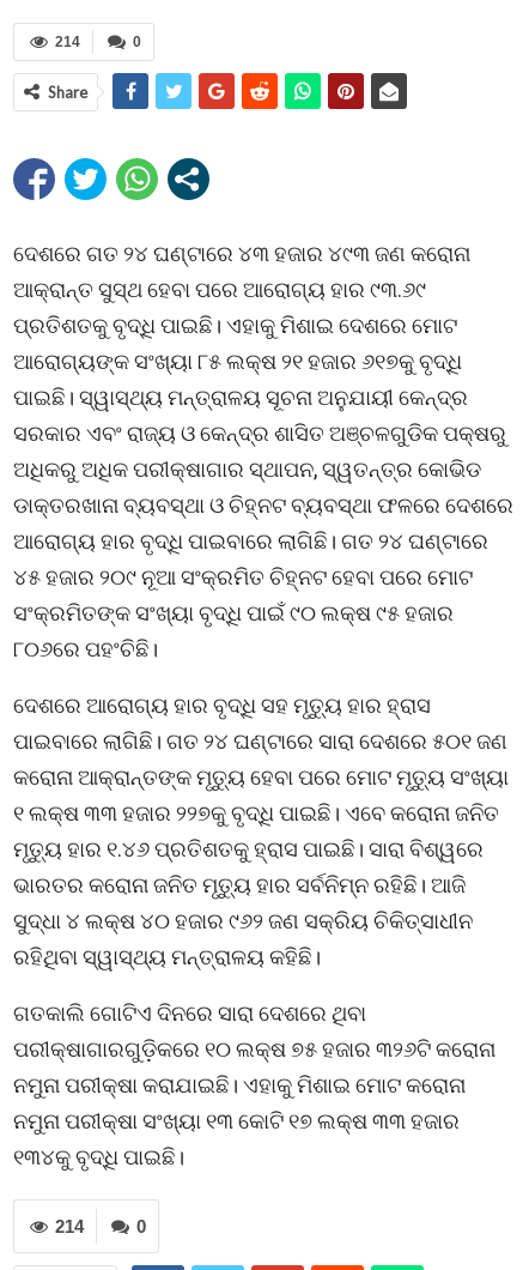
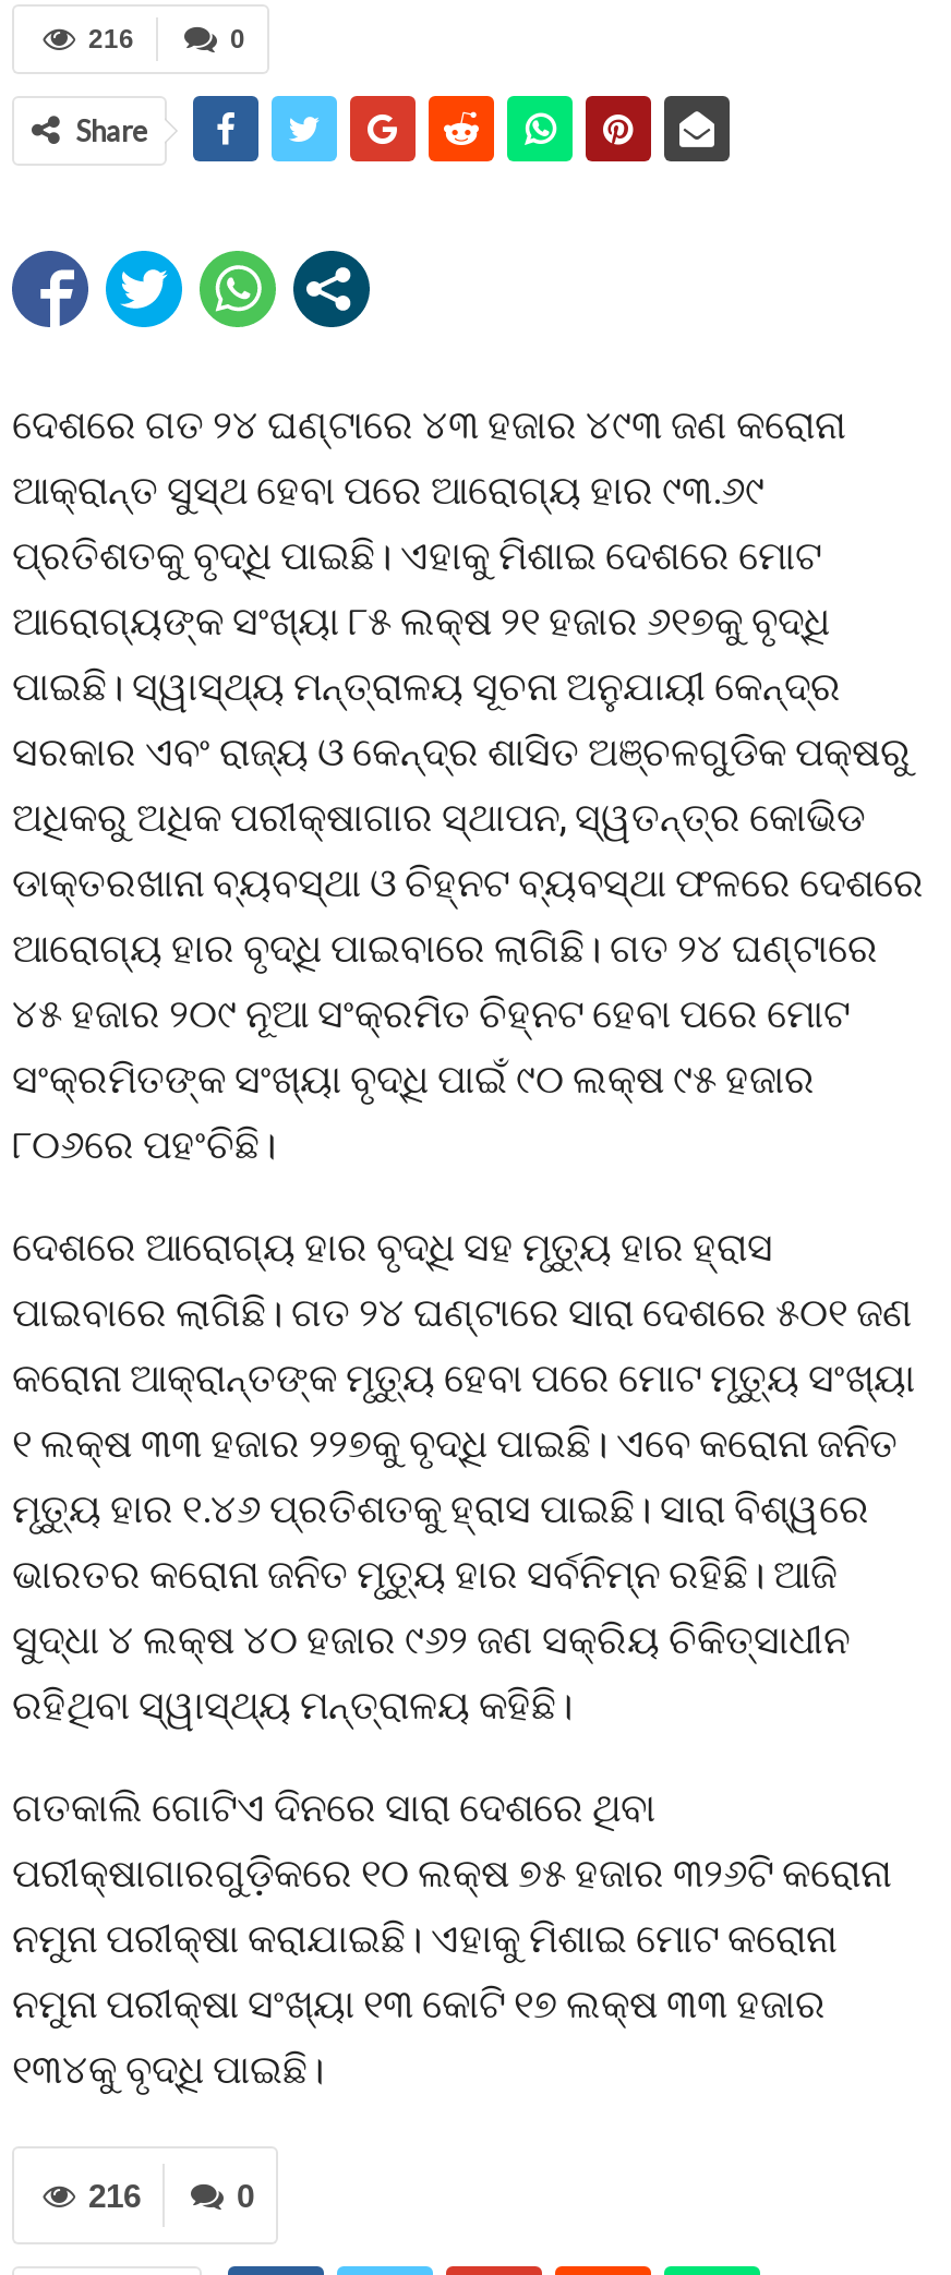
[55,34,80,50] 214 -> [88,24,134,55] 216
[55,1216,84,1236] 214 -> [88,2177,141,2214] 216

